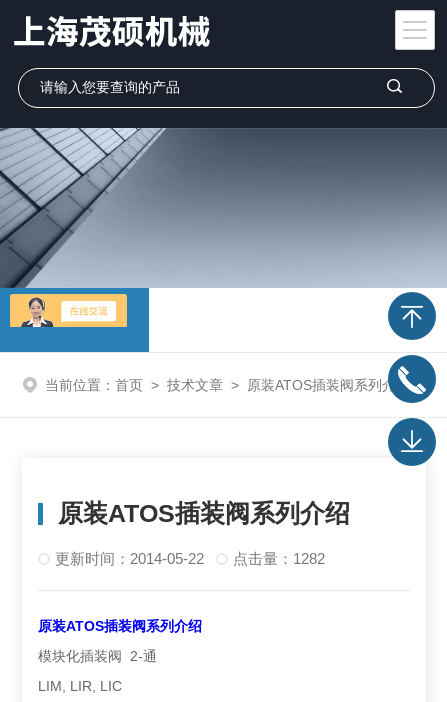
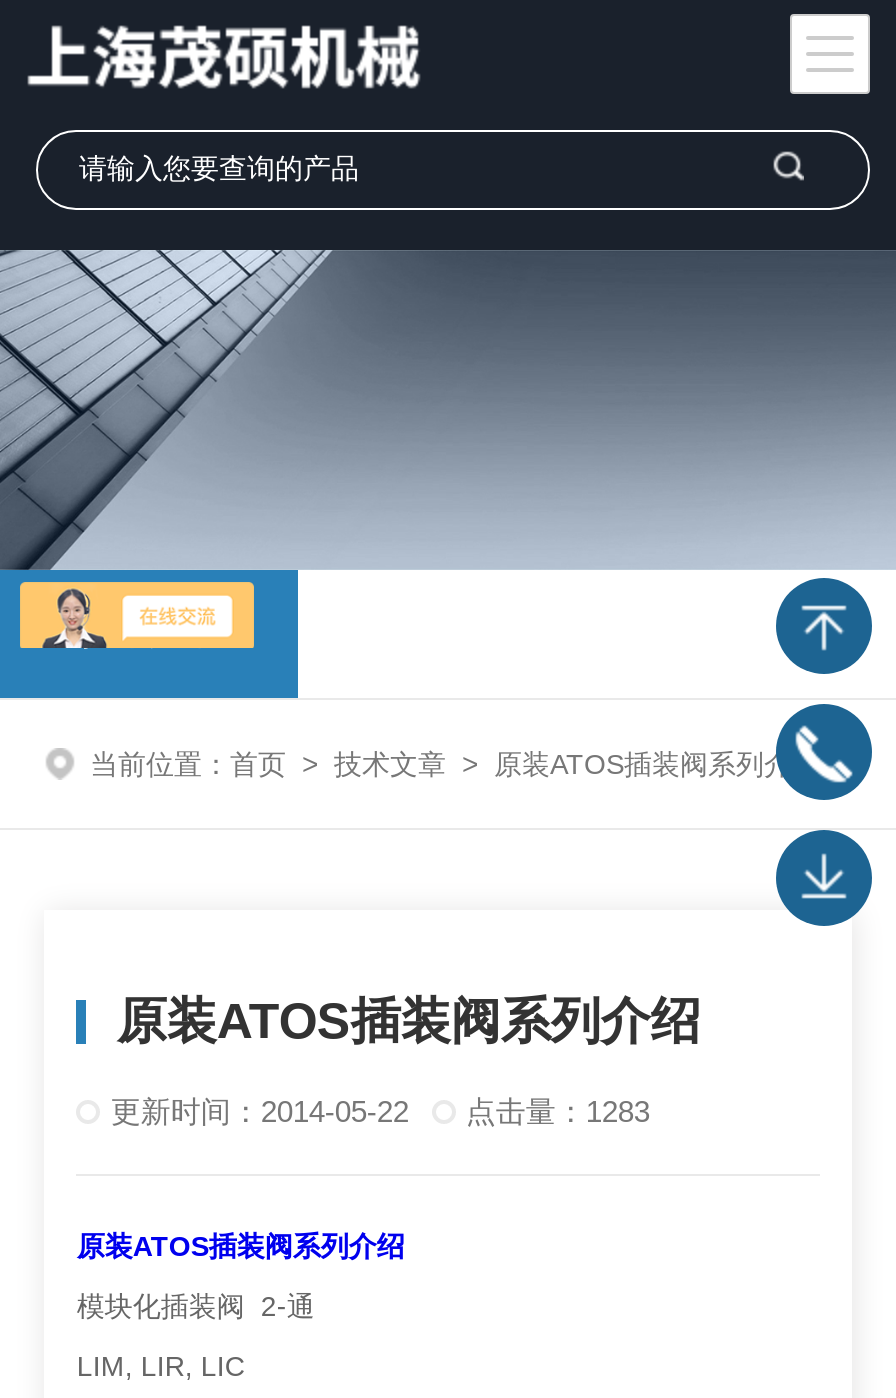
[55,550,325,567] 更新时间：2014-05-22 点击量：1282 -> [111,1094,650,1128] 更新时间：2014-05-22 点击量：1283

